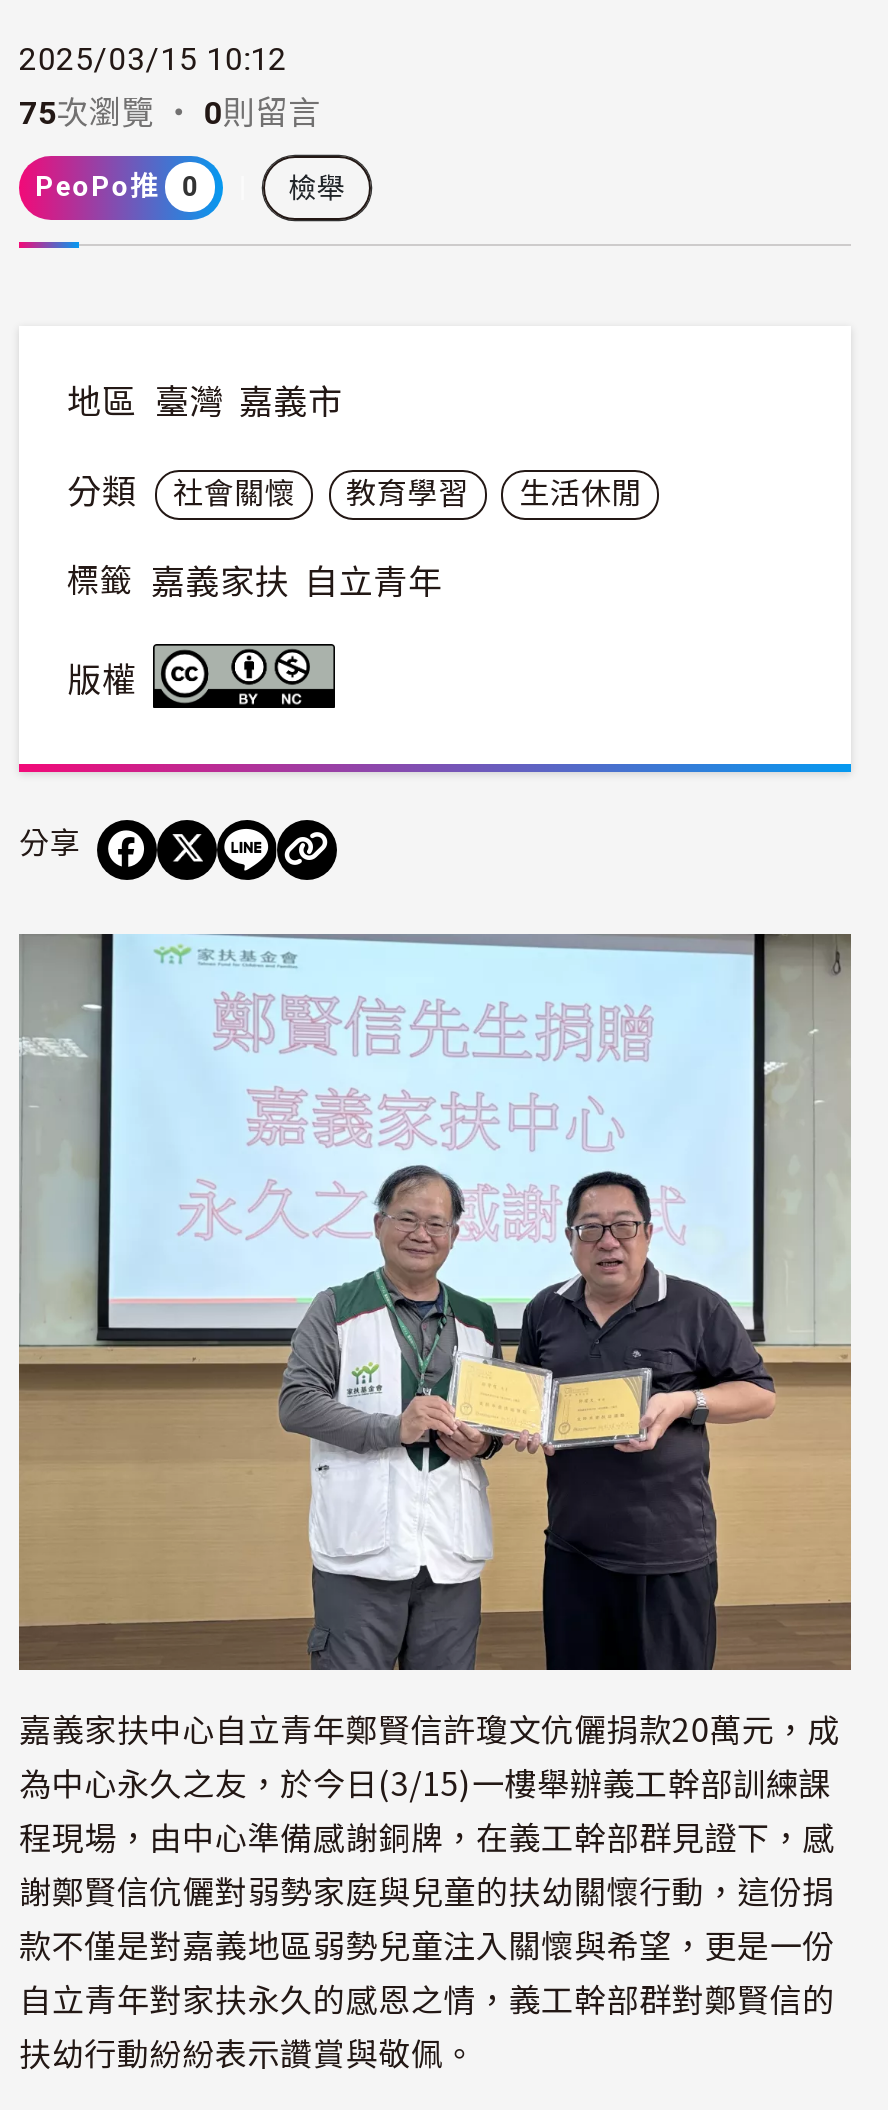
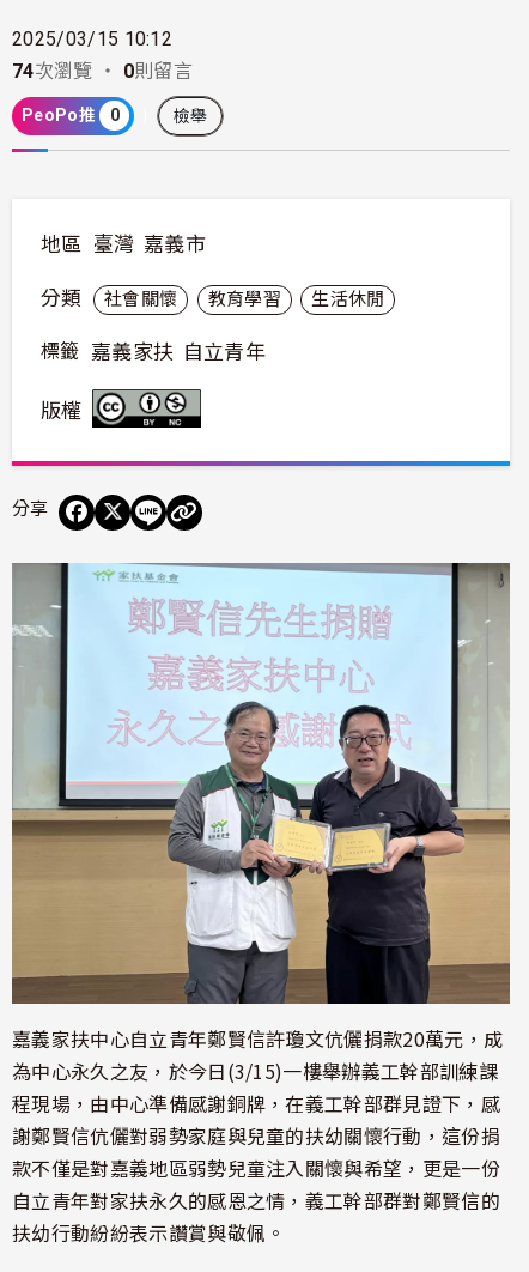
[19,94,321,132] 75次瀏覽 ・0則留言 -> [12,60,193,83] 74次瀏覽 ・0則留言

